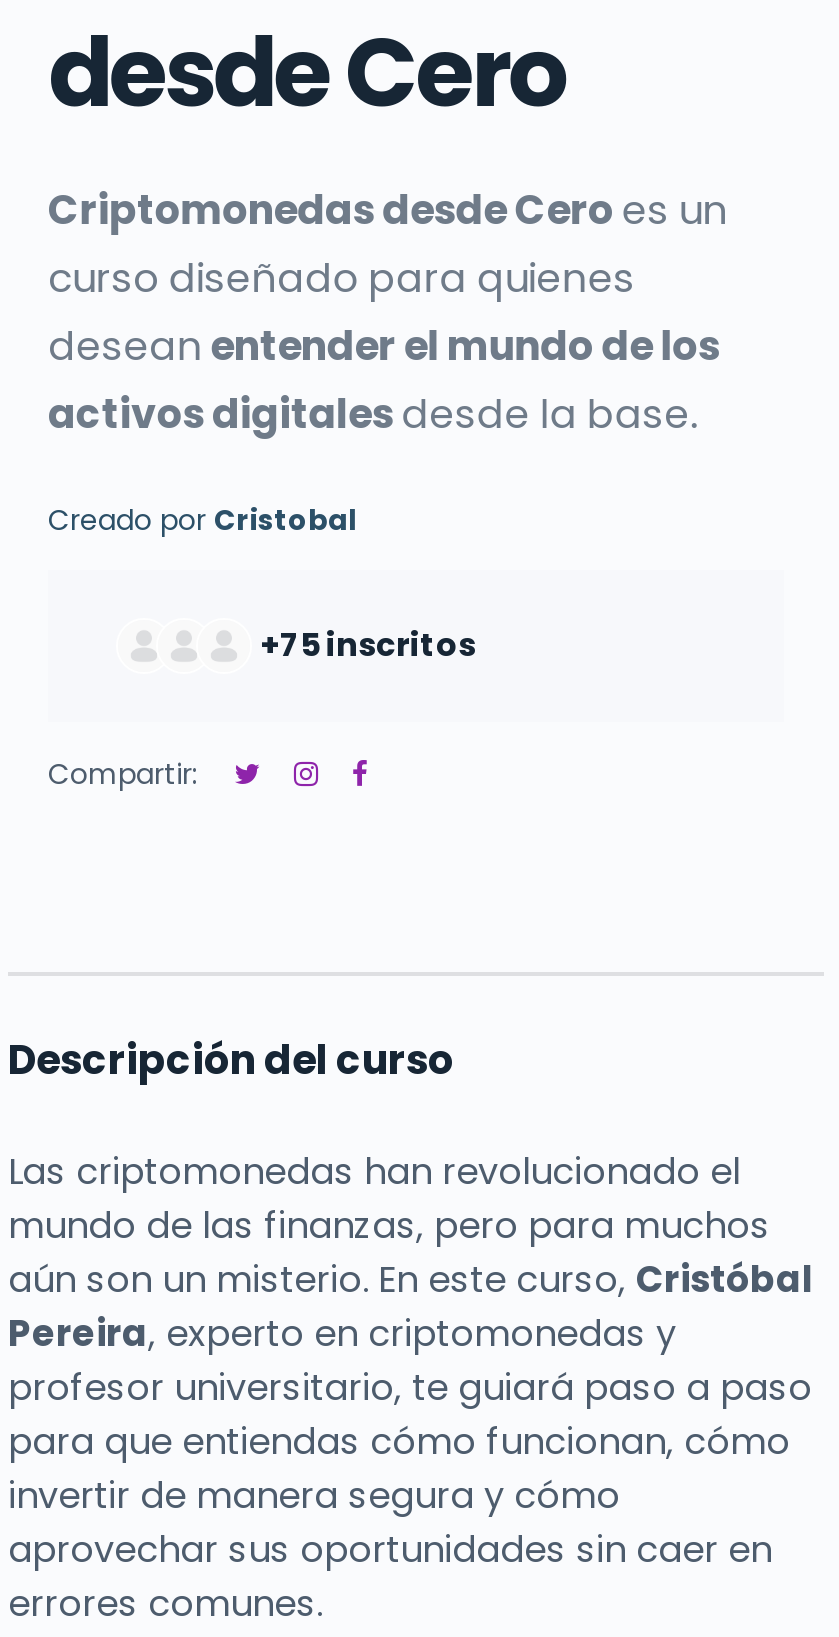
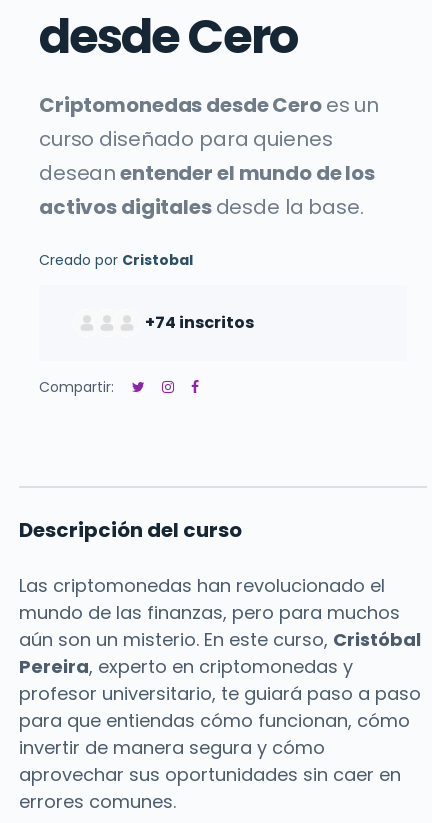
[260,621,476,667] +75inscritos -> [145,310,254,333] +74inscritos

